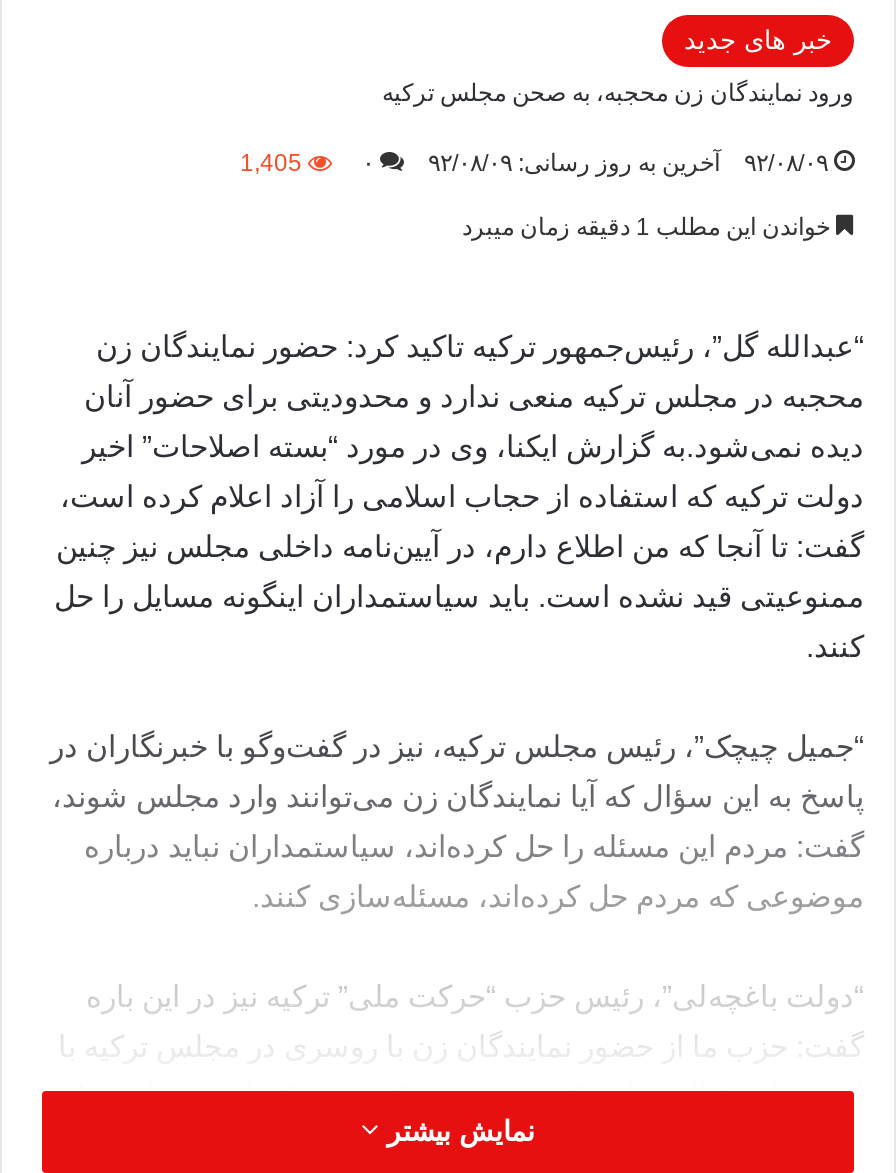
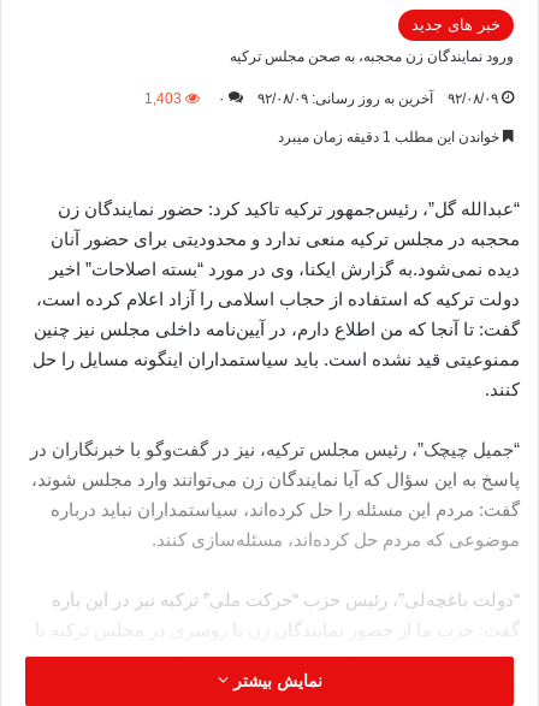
[240,149,302,177] 1,405 -> [144,90,182,107] 1,403

